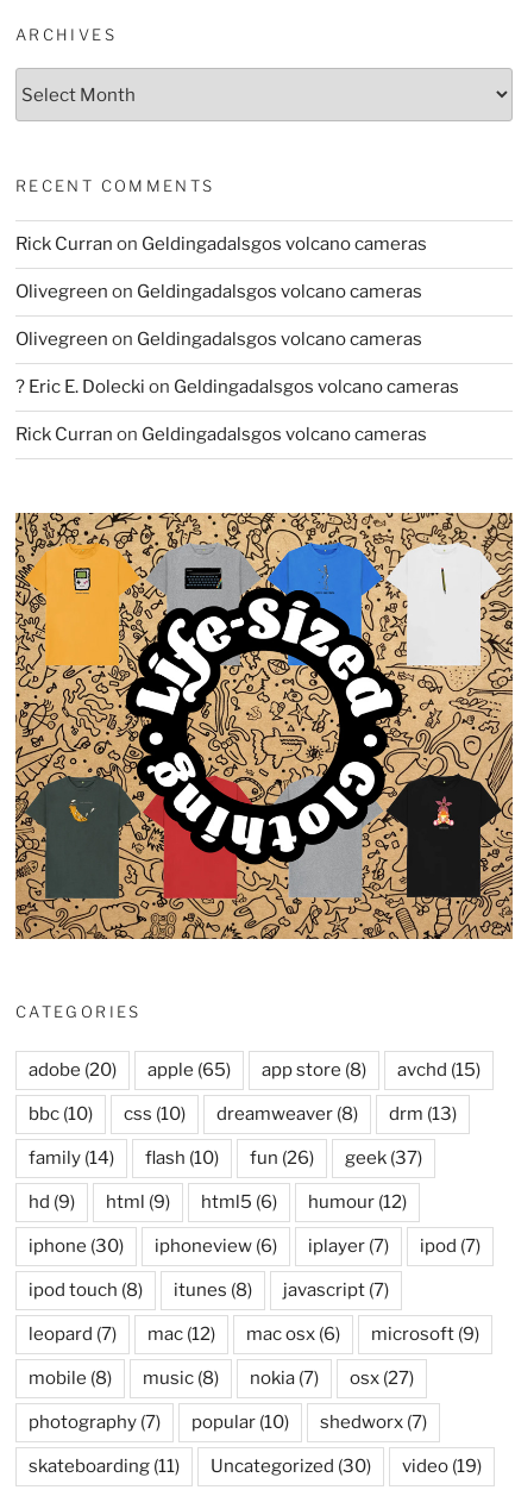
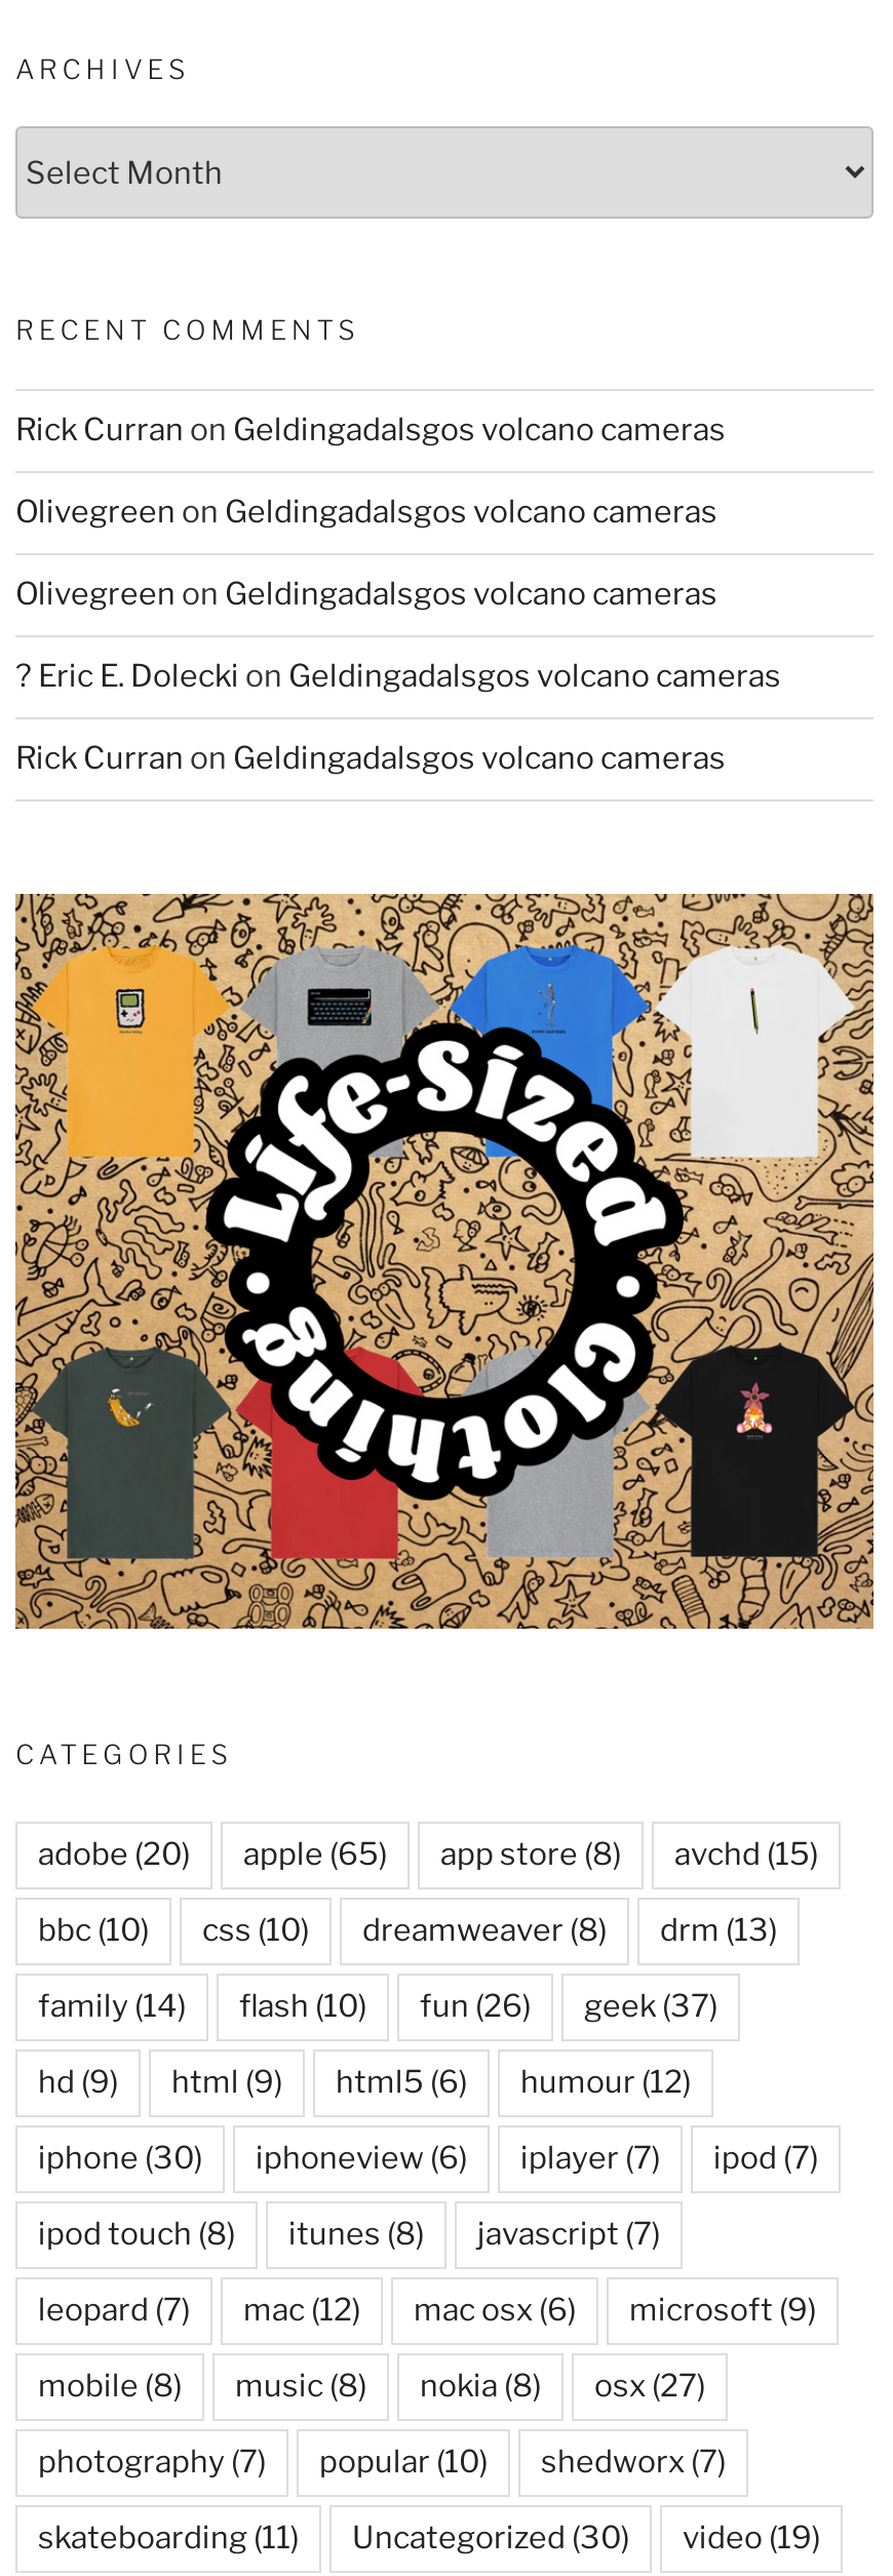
[29,1367,414,1389] mobile (8) music (8) nokia (7) osx (27) -> [38,2367,705,2404] mobile (8) music (8) nokia (8) osx (27)

